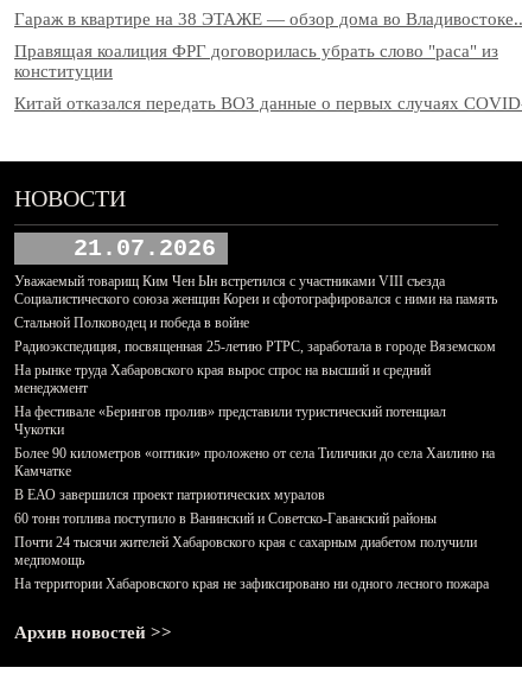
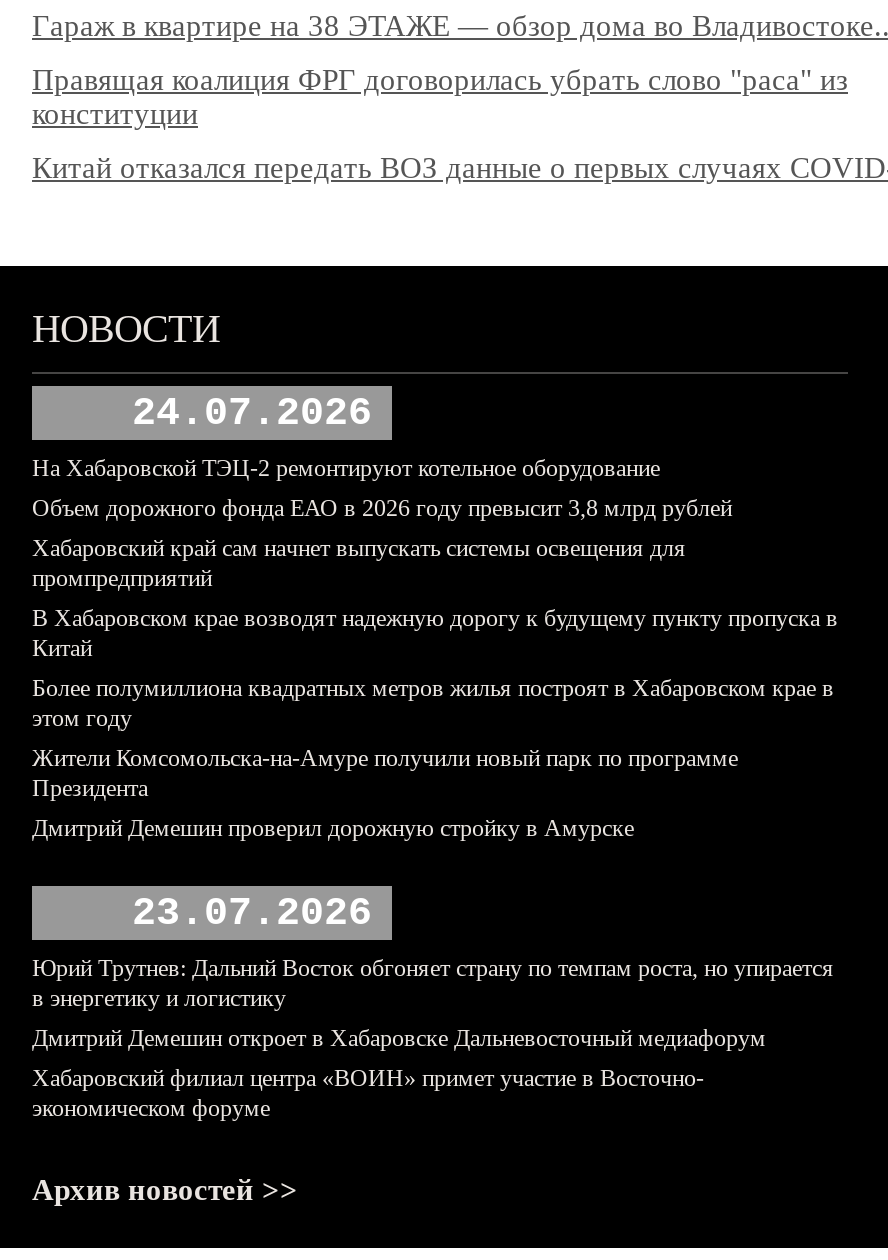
[14,235,497,592] 21.07.2026 | Уважаемый товарищ Ким Чен Ын встретился с участниками VIII съезда | Социалистического союза женщин Кореи и сфотографировался с ними на память | Стальной Полководец и победа в войне | Радиоэкспедиция, посвященная 25-летию РТРС, заработала в городе Вяземском | На рынке труда Хабаровского края вырос спрос на высший и средний | менеджмент | На фестивале «Берингов пролив» представили туристический потенциал | Чукотки | Более 90 километров «оптики» проложено от села Тиличики до села Хаилино на | Камчатке | В ЕАО завершился проект патриотических муралов | 60 тонн топлива поступило в Ванинский и Советско-Гаванский районы | Почти 24 тысячи жителей Хабаровского края с сахарным диабетом получили | медпомощь | На территории Хабаровского края не зафиксировано ни одного лесного пожара -> [32,390,838,1122] 24.07.2026 | На Хабаровской ТЭЦ-2 ремонтируют котельное оборудование | Объем дорожного фонда ЕАО в 2026 году превысит 3,8 млрд рублей | Хабаровский край сам начнет выпускать системы освещения для | промпредприятий | В Хабаровском крае возводят надежную дорогу к будущему пункту пропуска в | Китай | Более полумиллиона квадратных метров жилья построят в Хабаровском крае в | этом году | Жители Комсомольска-на-Амуре получили новый парк по программе | Президента | Дмитрий Демешин проверил дорожную стройку в Амурске | 23.07.2026 | Юрий Трутнев: Дальний Восток обгоняет страну по темпам роста, но упирается | в энергетику и логистику | Дмитрий Демешин откроет в Хабаровске Дальневосточный медиафорум | Хабаровский филиал центра «ВОИН» примет участие в Восточно- | экономическом форуме

